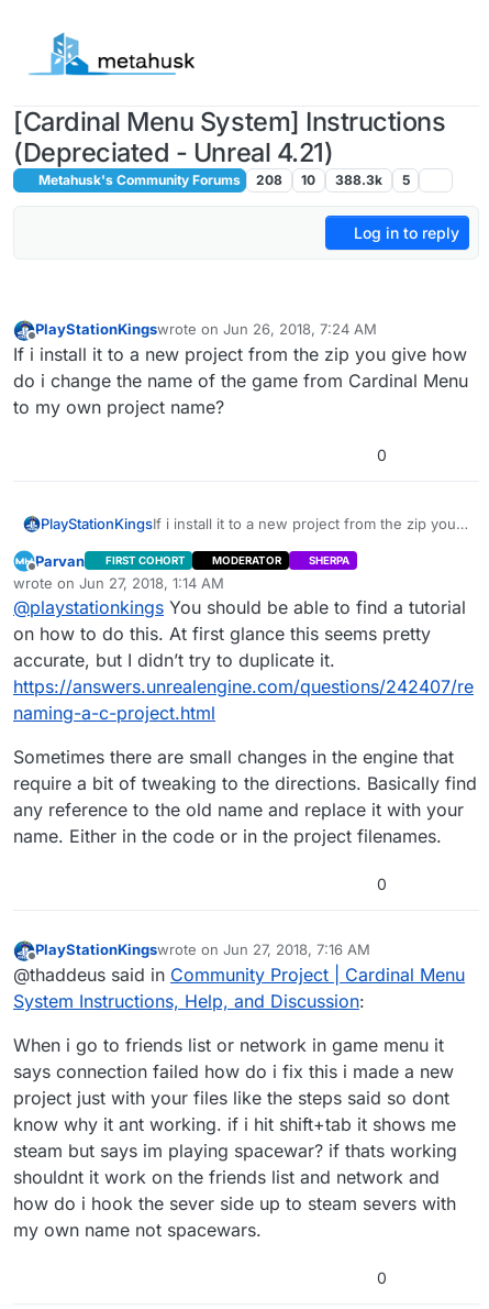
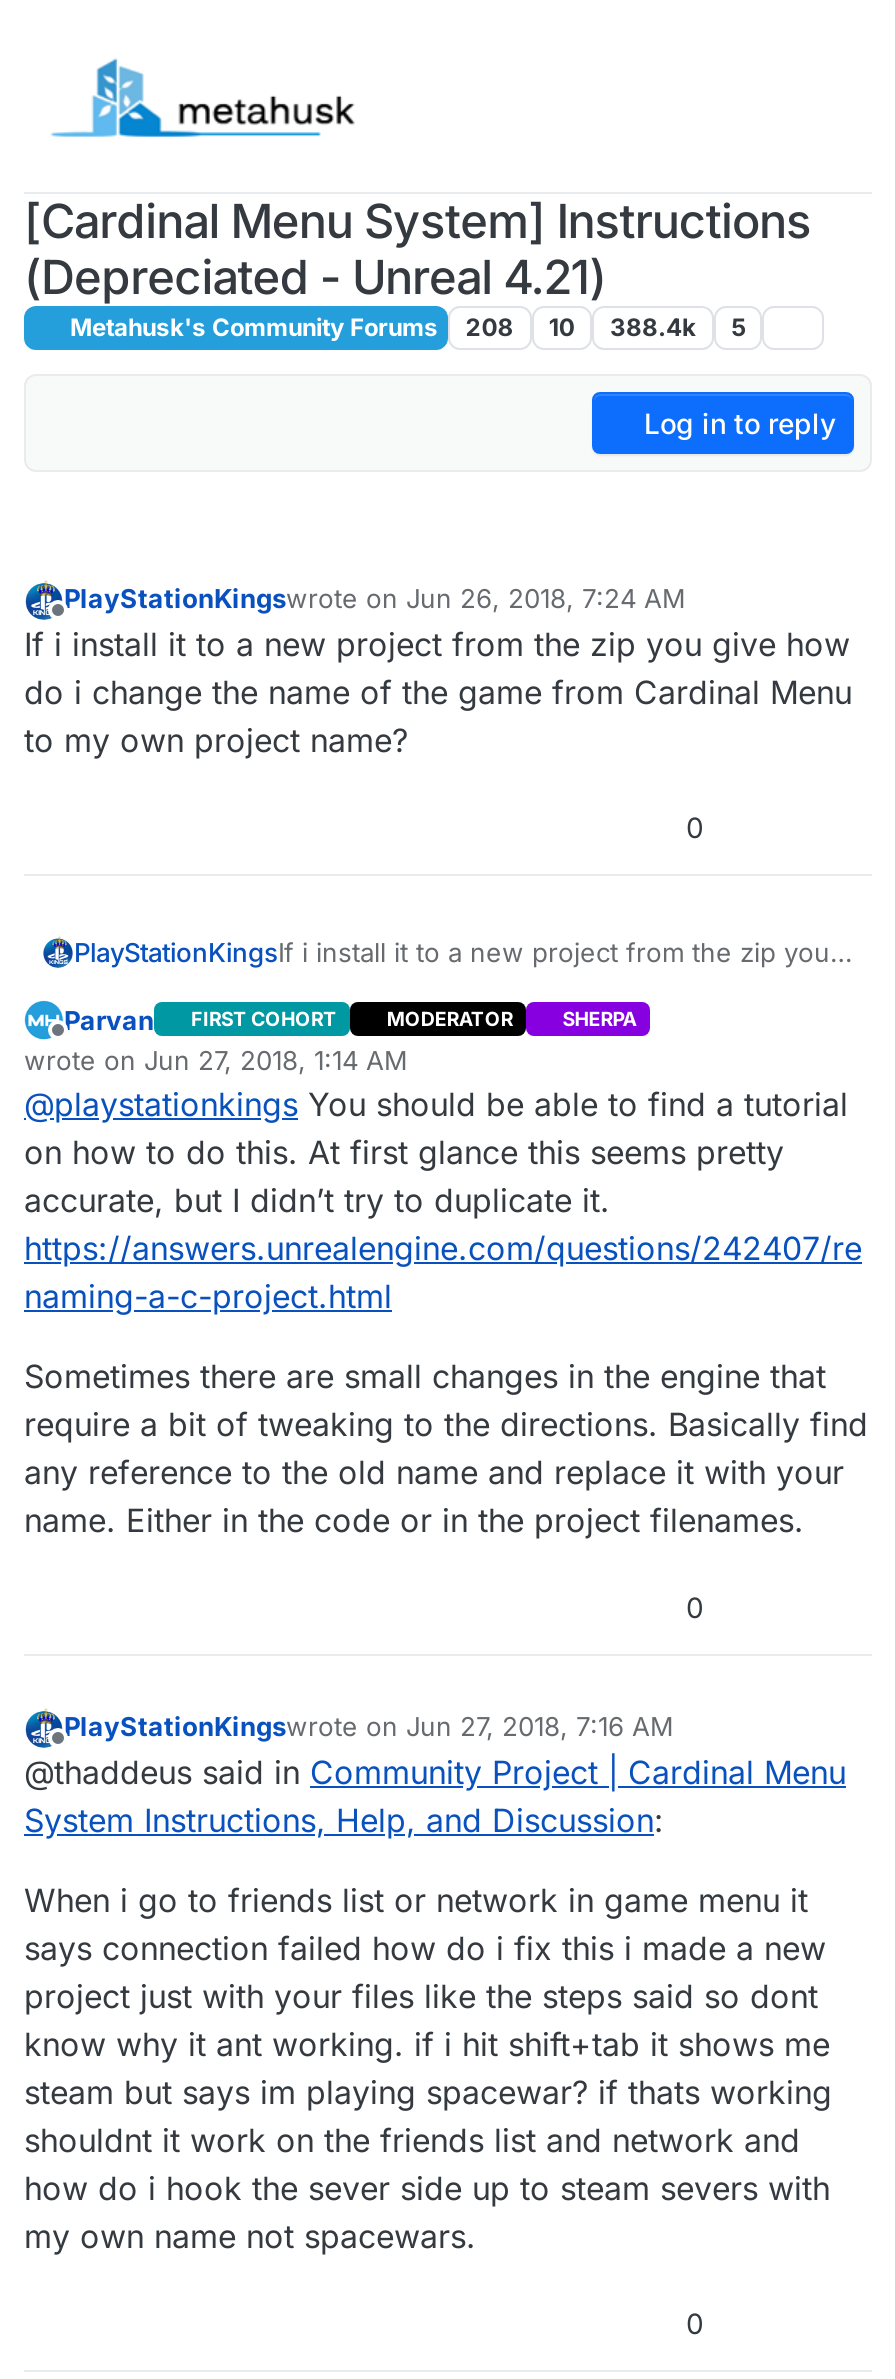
[35,172,409,188] Metahusk's Community Forums 208 10 388.3k 5 -> [64,312,745,342] Metahusk's Community Forums 208 10 388.4k 5

